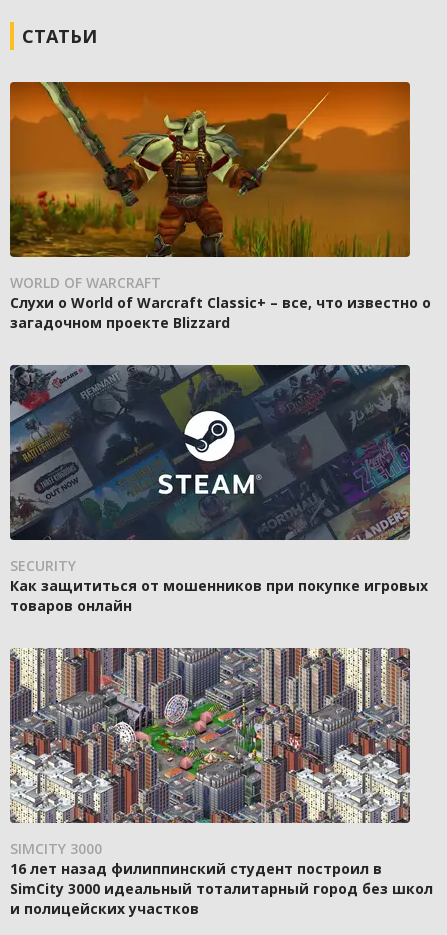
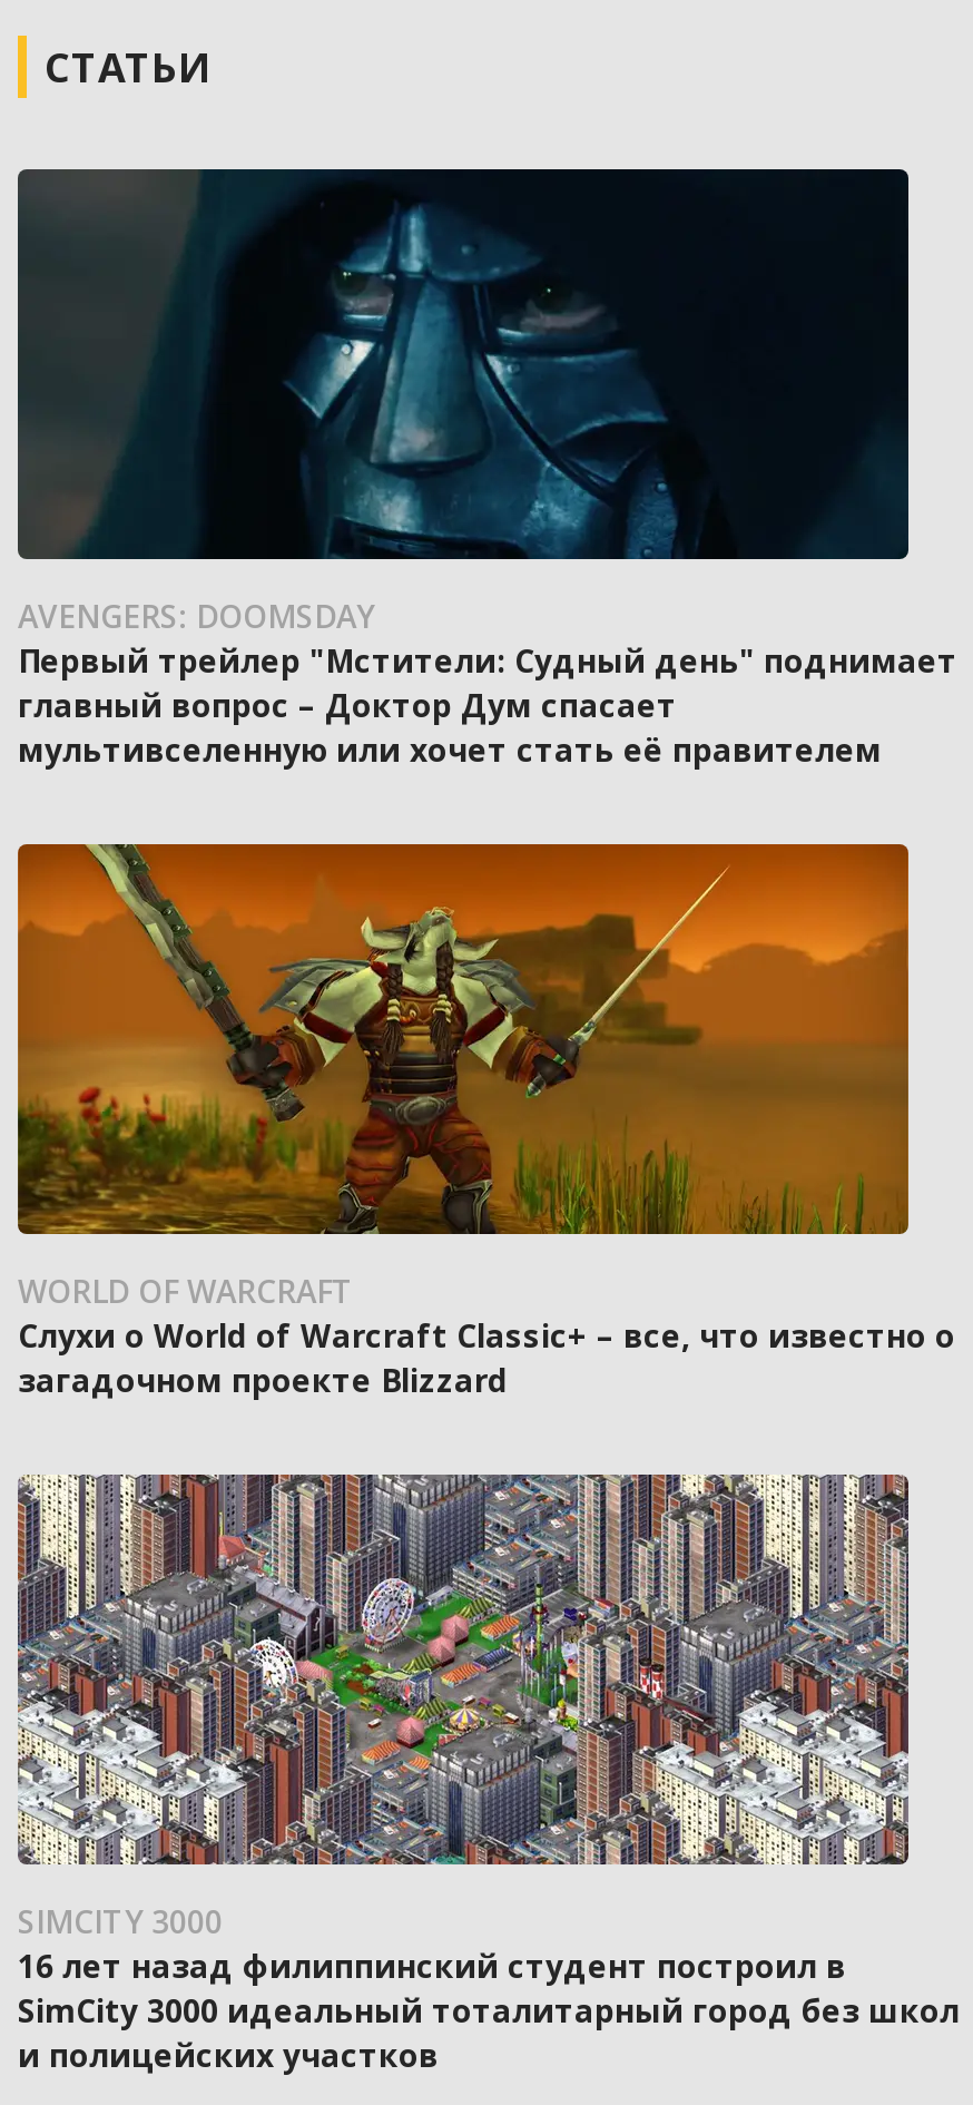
none -> [16,167,957,771] [image] | AVENGERS: DOOMSDAY | Первый трейлер "Мстители: Судный день" поднимает | главный вопрос – Доктор Дум спасает | мультивселенную или хочет стать её правителем
moved [9,80,431,332] -> [16,840,955,1401]: [image] | WORLD OF WARCRAFT | Слухи о World of Warcraft Classic+ – все, что известно о | загадочном проекте Blizzard
[9,364,428,615] [image] | SECURITY | Как защититься от мошенников при покупке игровых | товаров онлайн -> none

